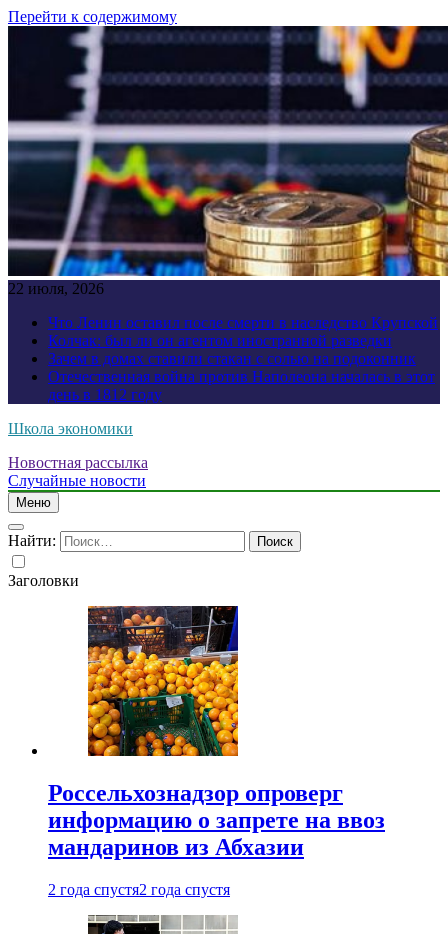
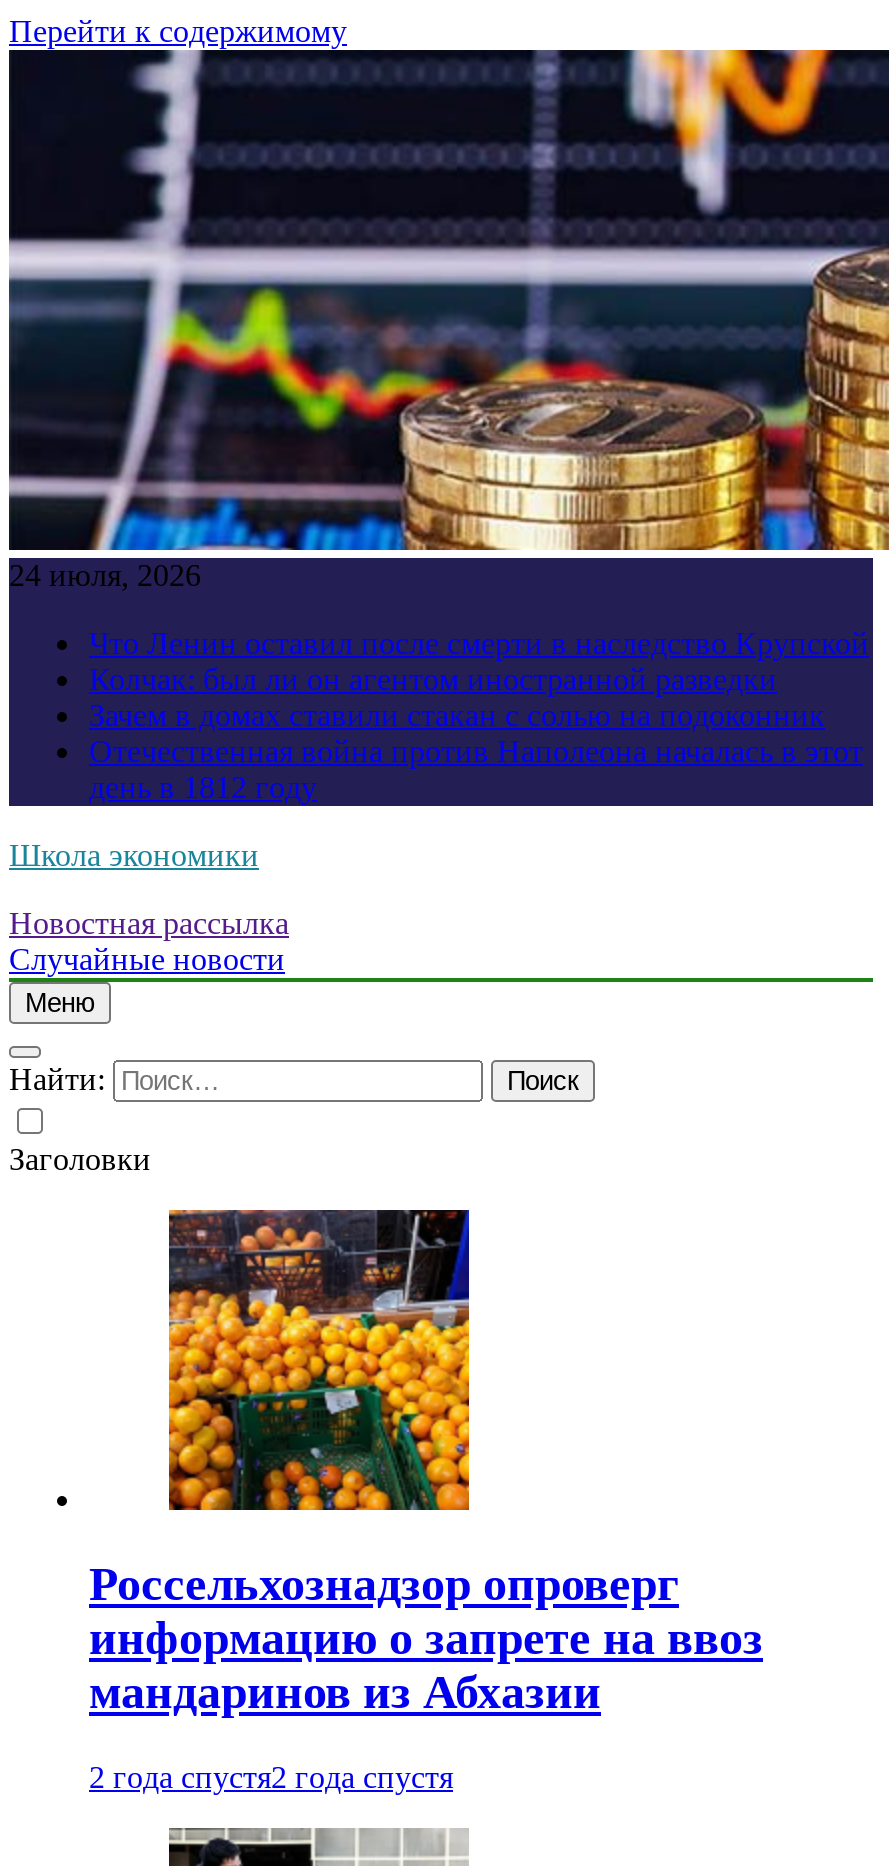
[8,280,104,297] 22 июля, 2026 -> [9,558,201,592] 24 июля, 2026

